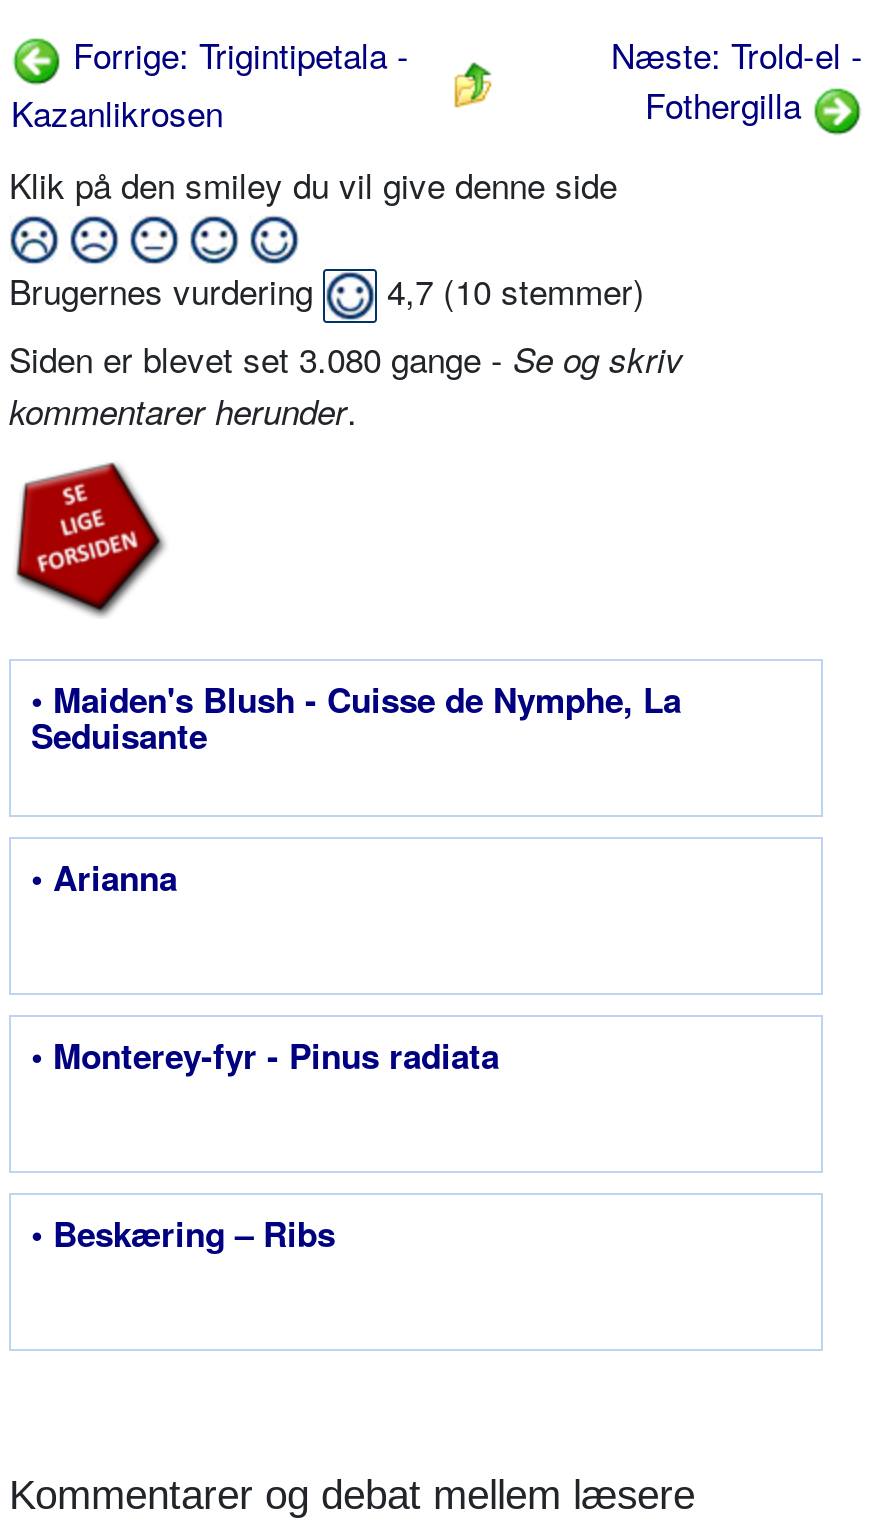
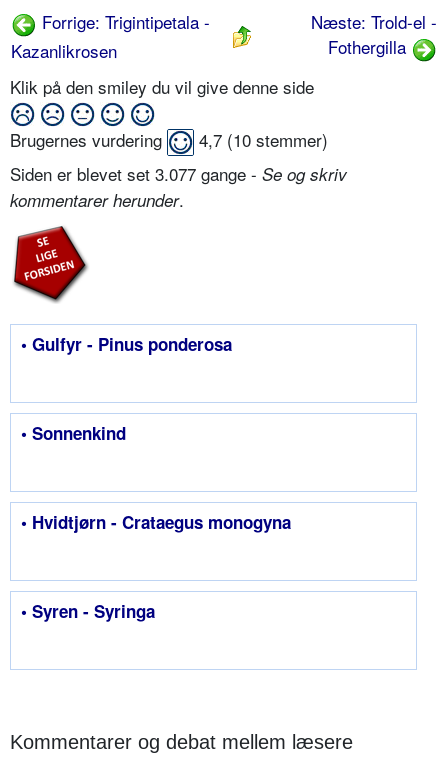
[9,333,683,383] Siden er blevet set 3.080 gange - Se og skriv -> [10,161,347,186] Siden er blevet set 3.077 gange - Se og skriv
[31,675,681,759] • Maiden's Blush - Cuisse de Nymphe, La | Seduisante -> [21,332,232,356] • Gulfyr - Pinus ponderosa
[31,853,177,901] • Arianna -> [21,421,126,445] • Sonnenkind
[31,1031,499,1079] • Monterey-fyr - Pinus radiata -> [21,510,291,534] • Hvidtjørn - Crataegus monogyna
[31,1209,335,1257] • Beskæring – Ribs -> [21,599,155,623] • Syren - Syringa

